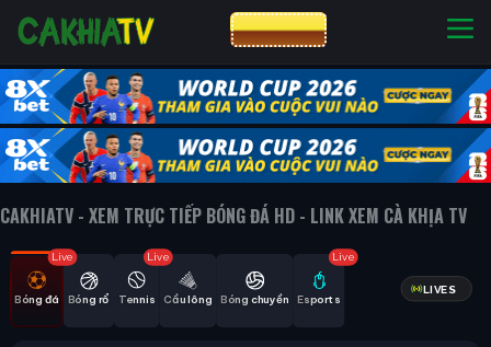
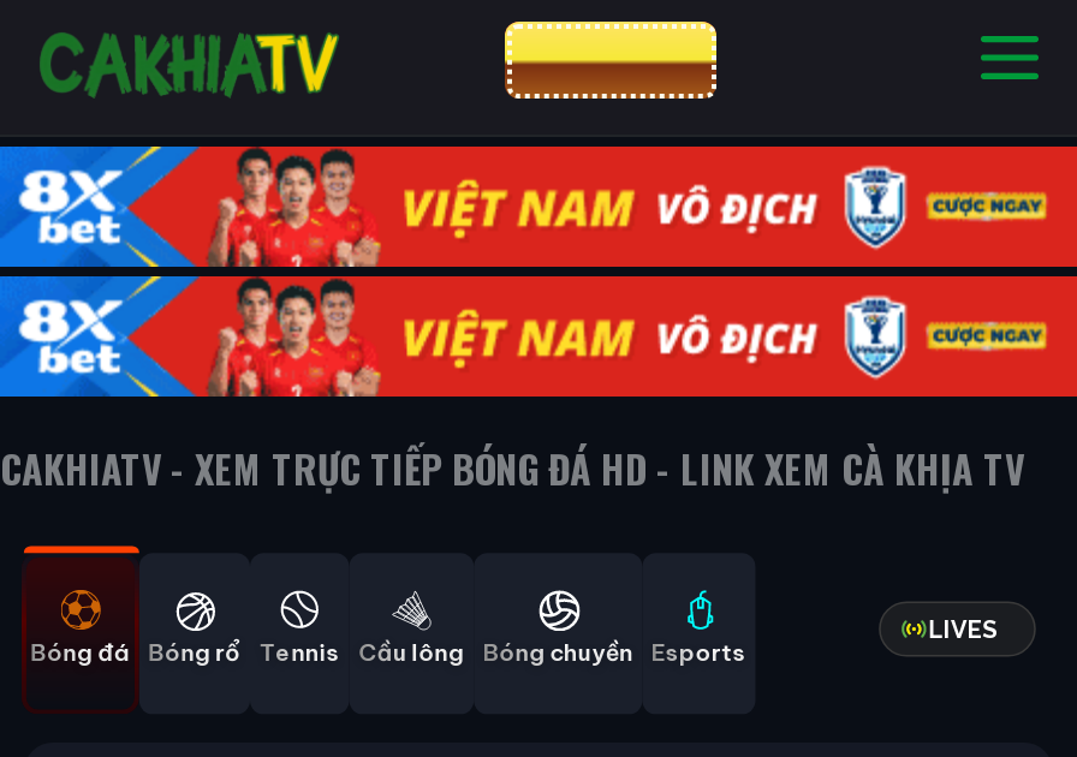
[4,68,488,184] [image] -> [12,144,1070,399] [image]
[51,250,73,262] Live -> none
[147,250,169,262] Live -> none
[332,250,354,262] Live -> none

